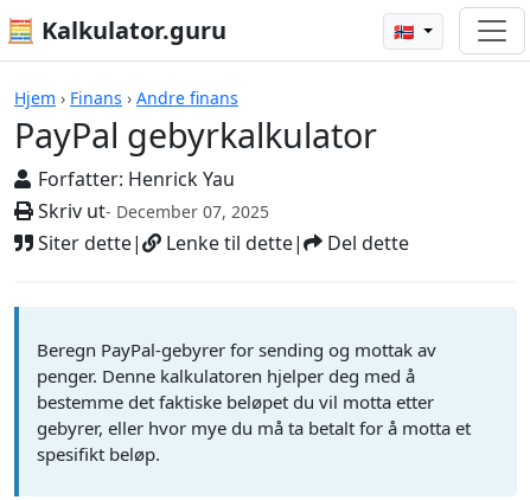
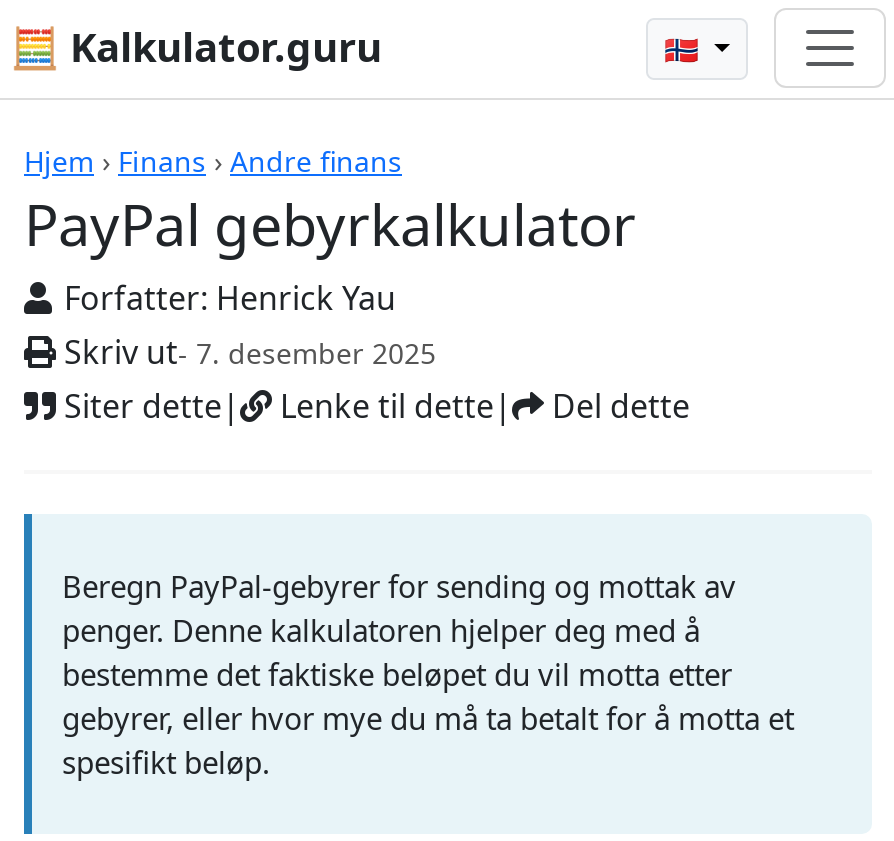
[33,198,269,224] Skriv ut - December 07, 2025 -> [56,330,436,374] Skriv ut - 7. desember 2025

